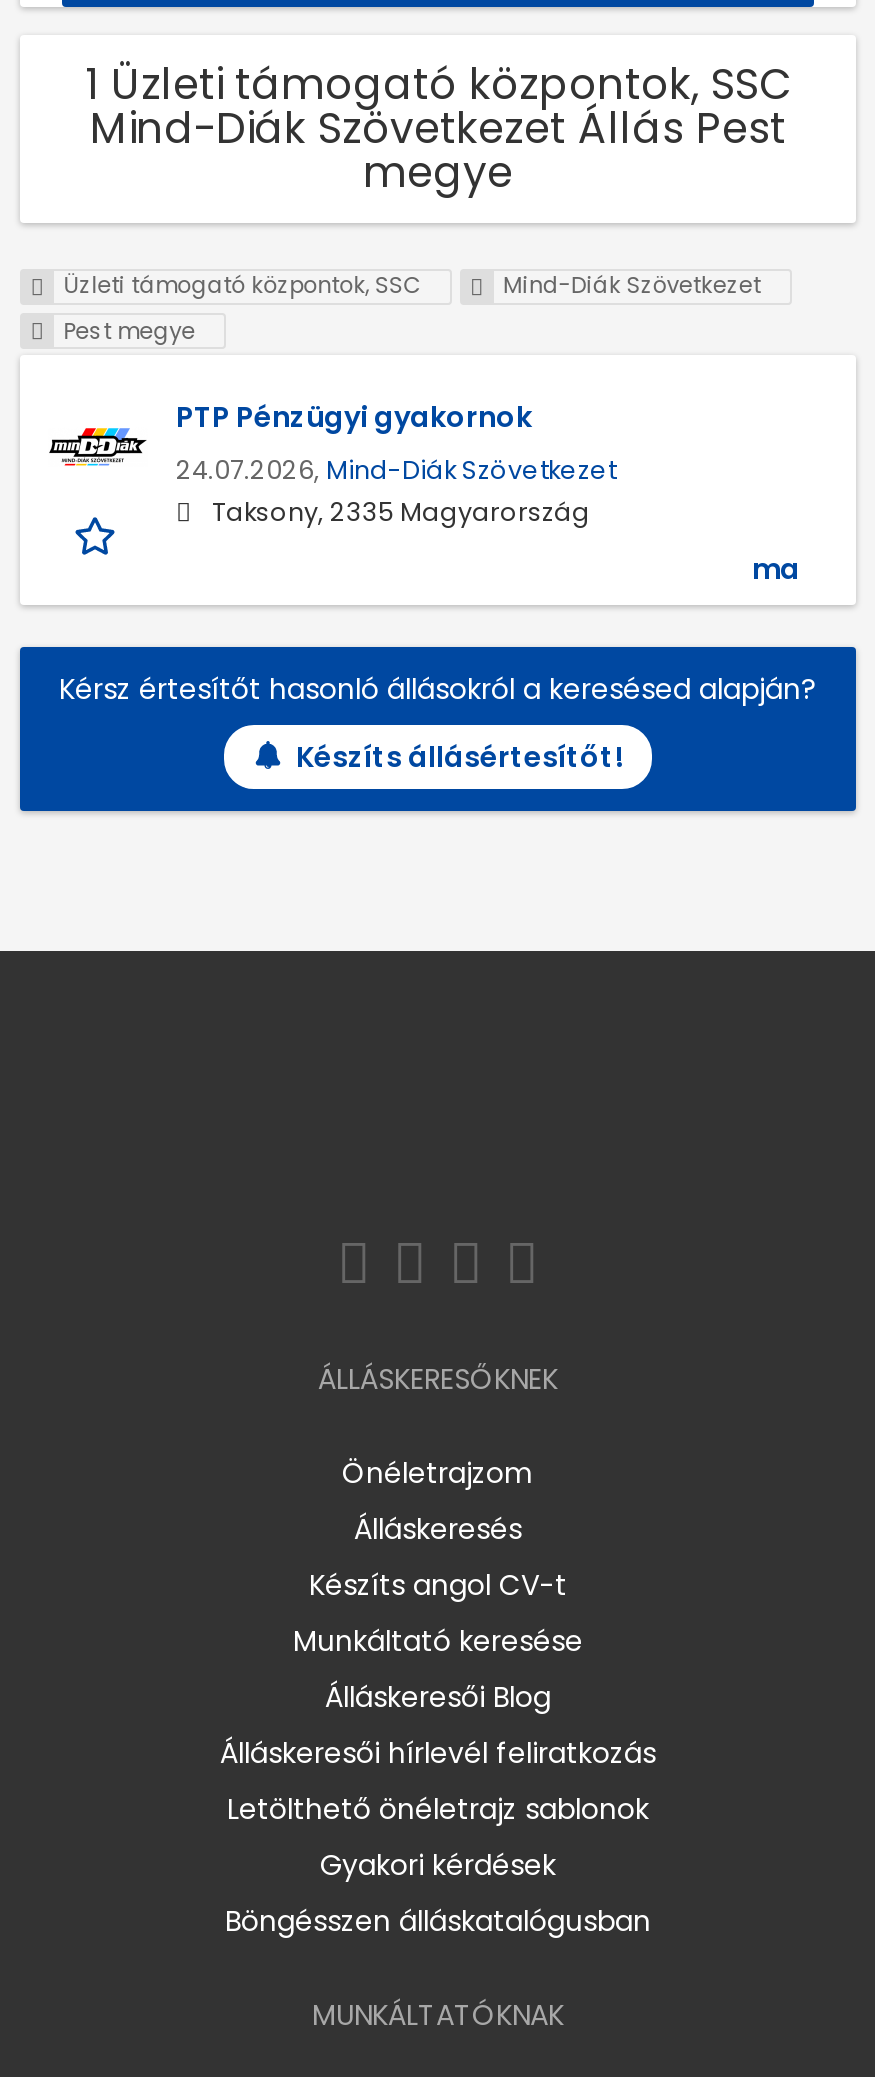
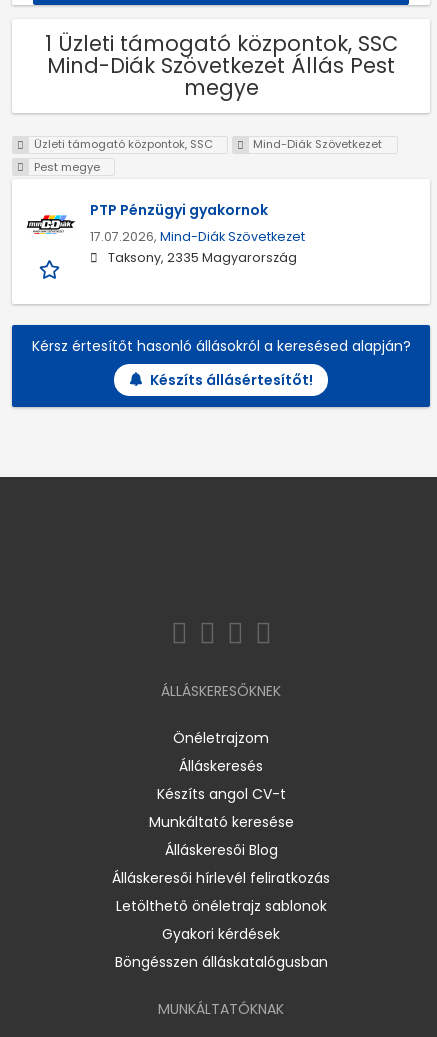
[176,453,616,487] 24.07.2026, Mind-Diák Szövetkezet -> [90,228,305,245] 17.07.2026, Mind-Diák Szövetkezet
[752,549,800,589] ma -> none

